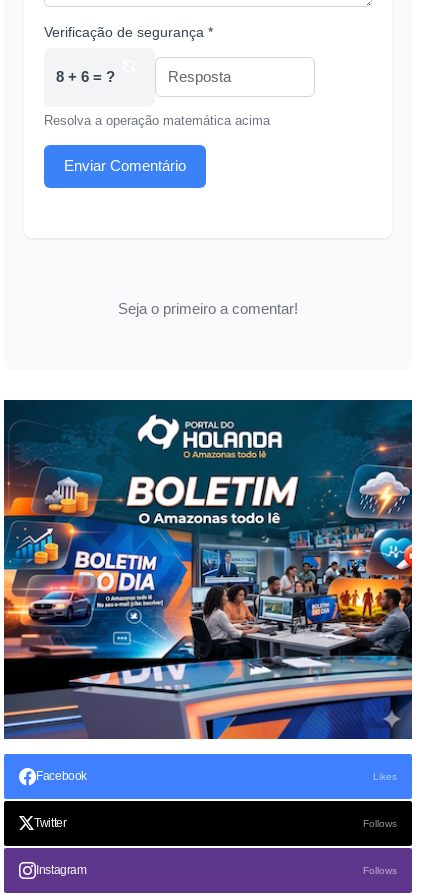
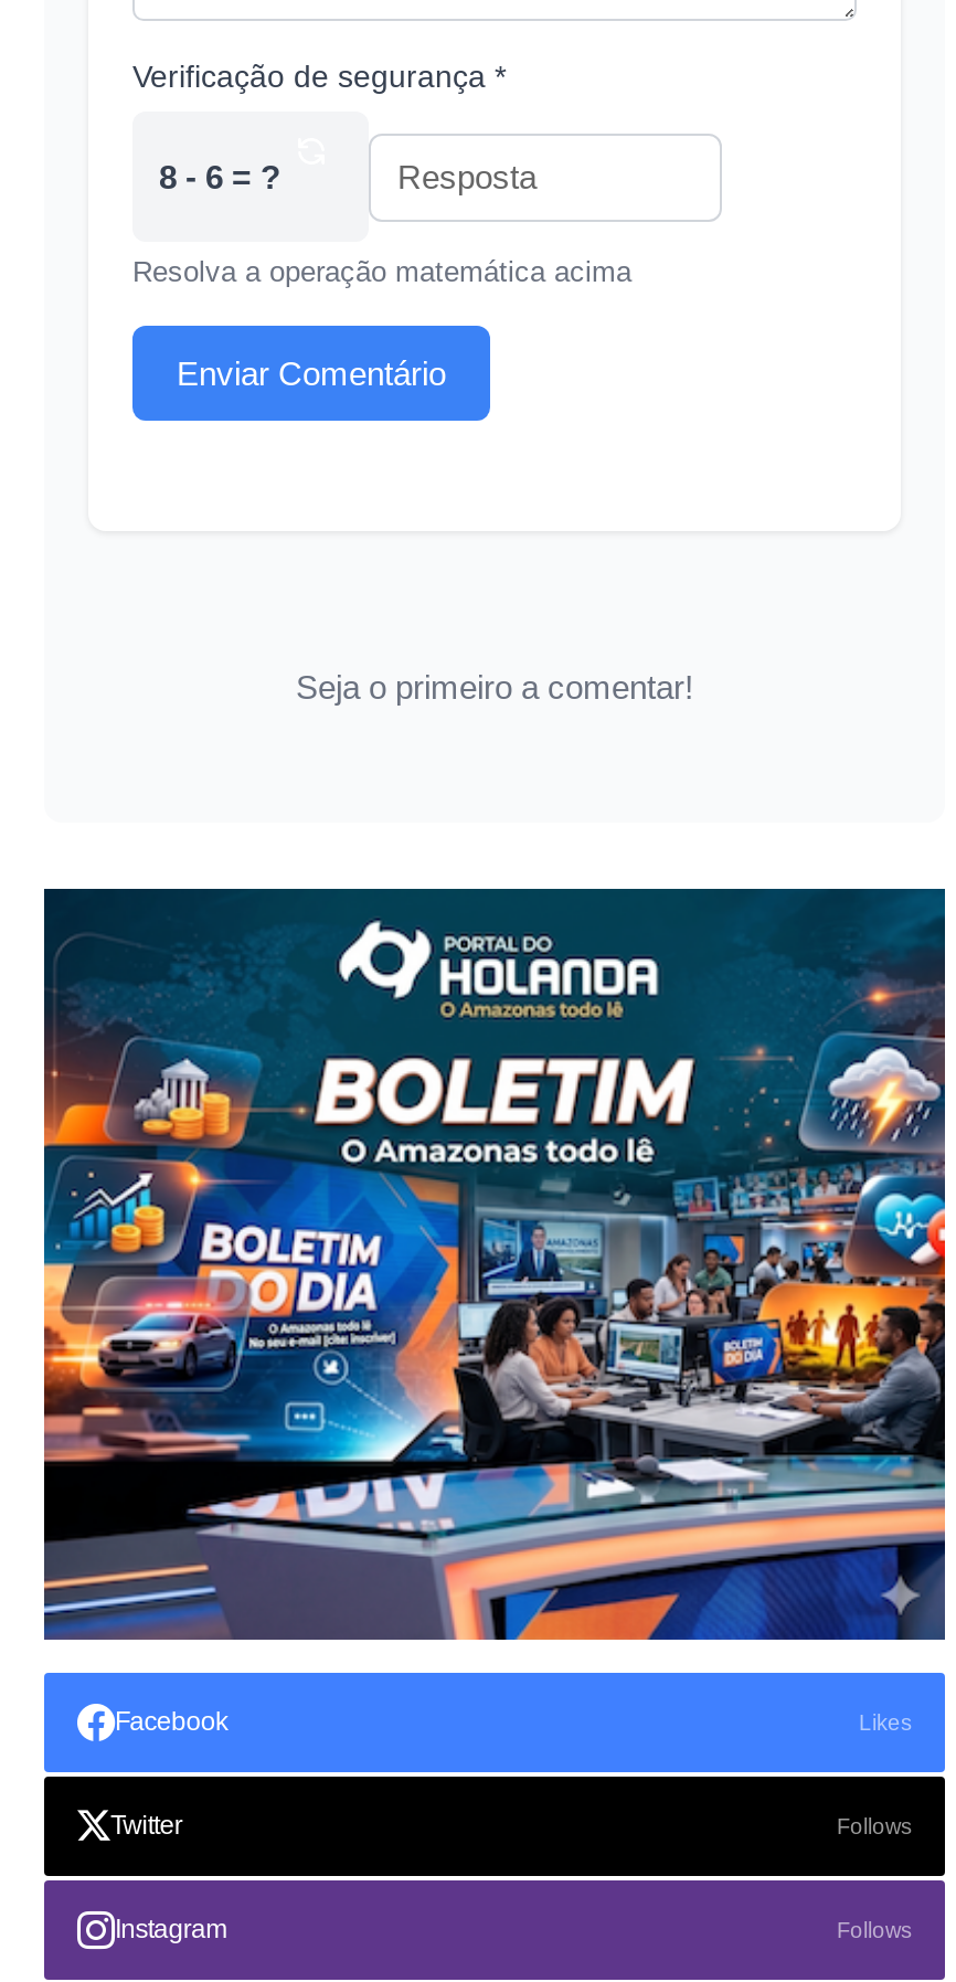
[56,68,115,85] 8 + 6 = ? -> [159,157,280,195] 8 - 6 = ?

